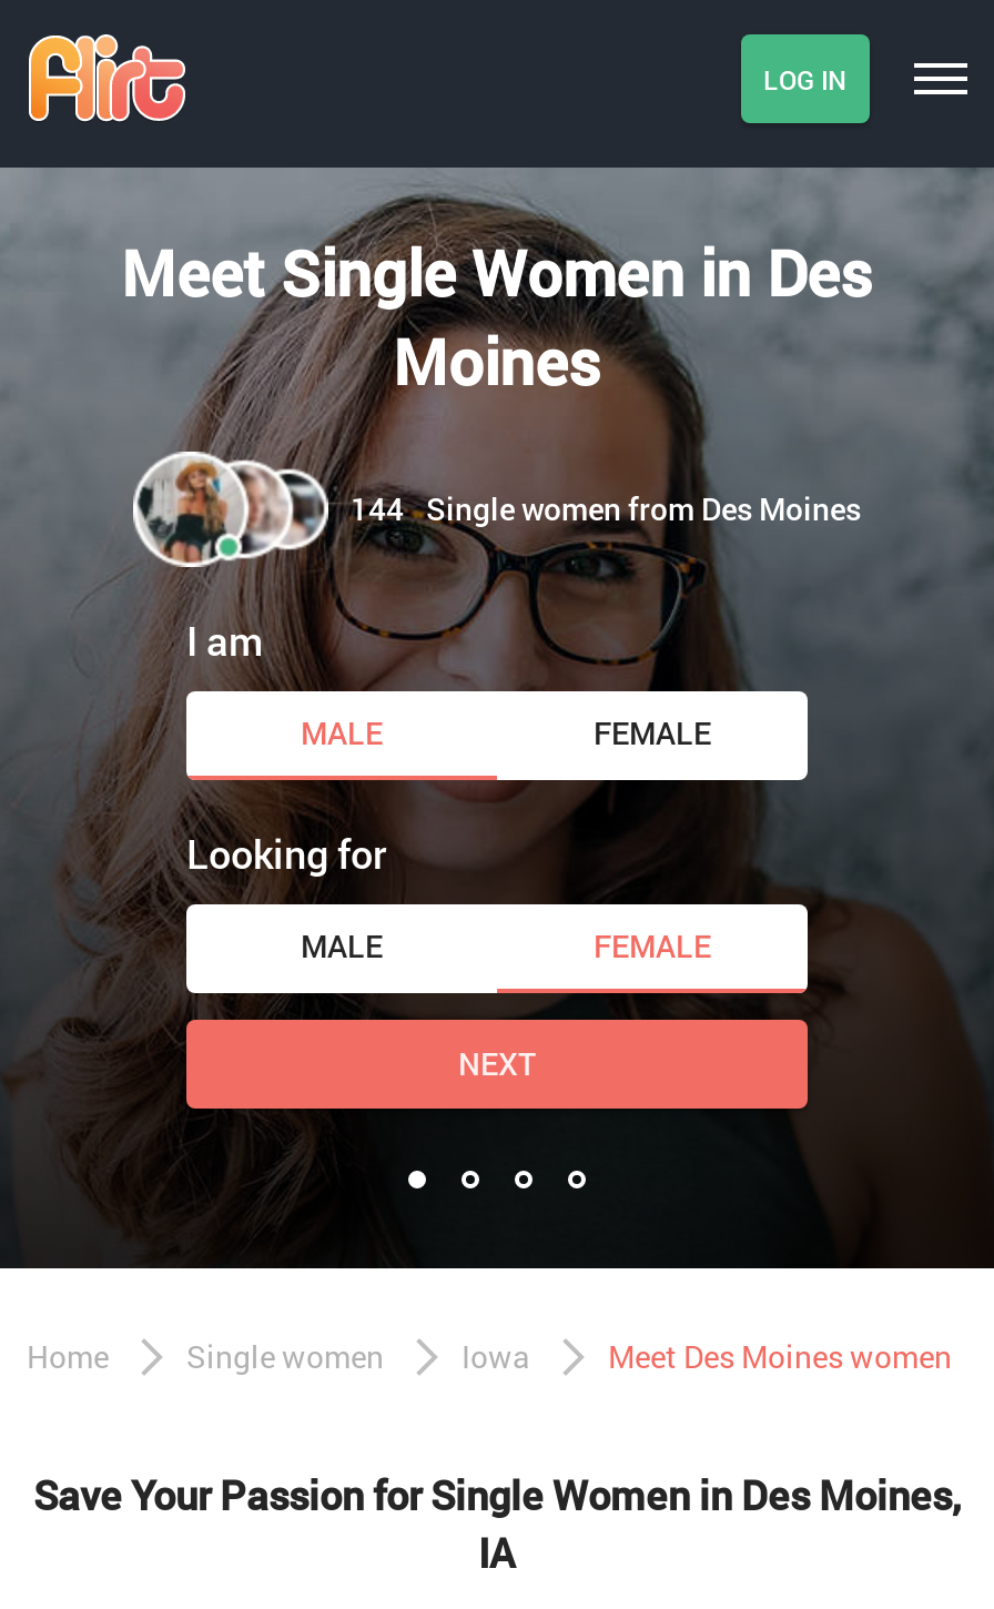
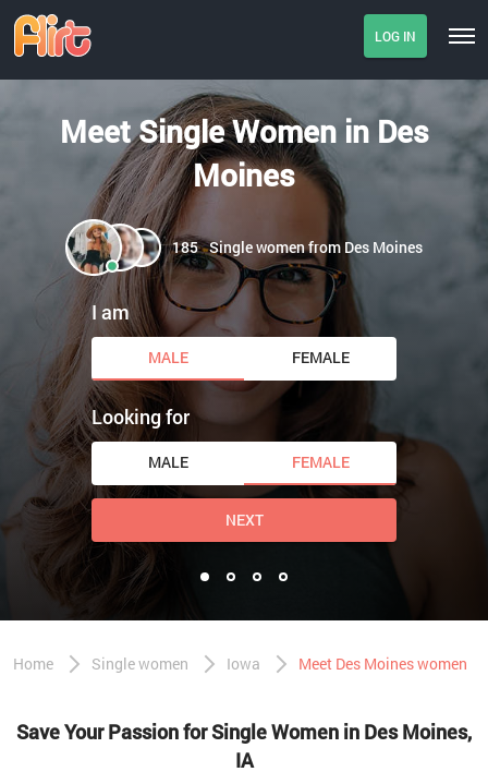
[351,487,861,529] 144 Single women from Des Moines -> [172,237,423,257] 185 Single women from Des Moines

